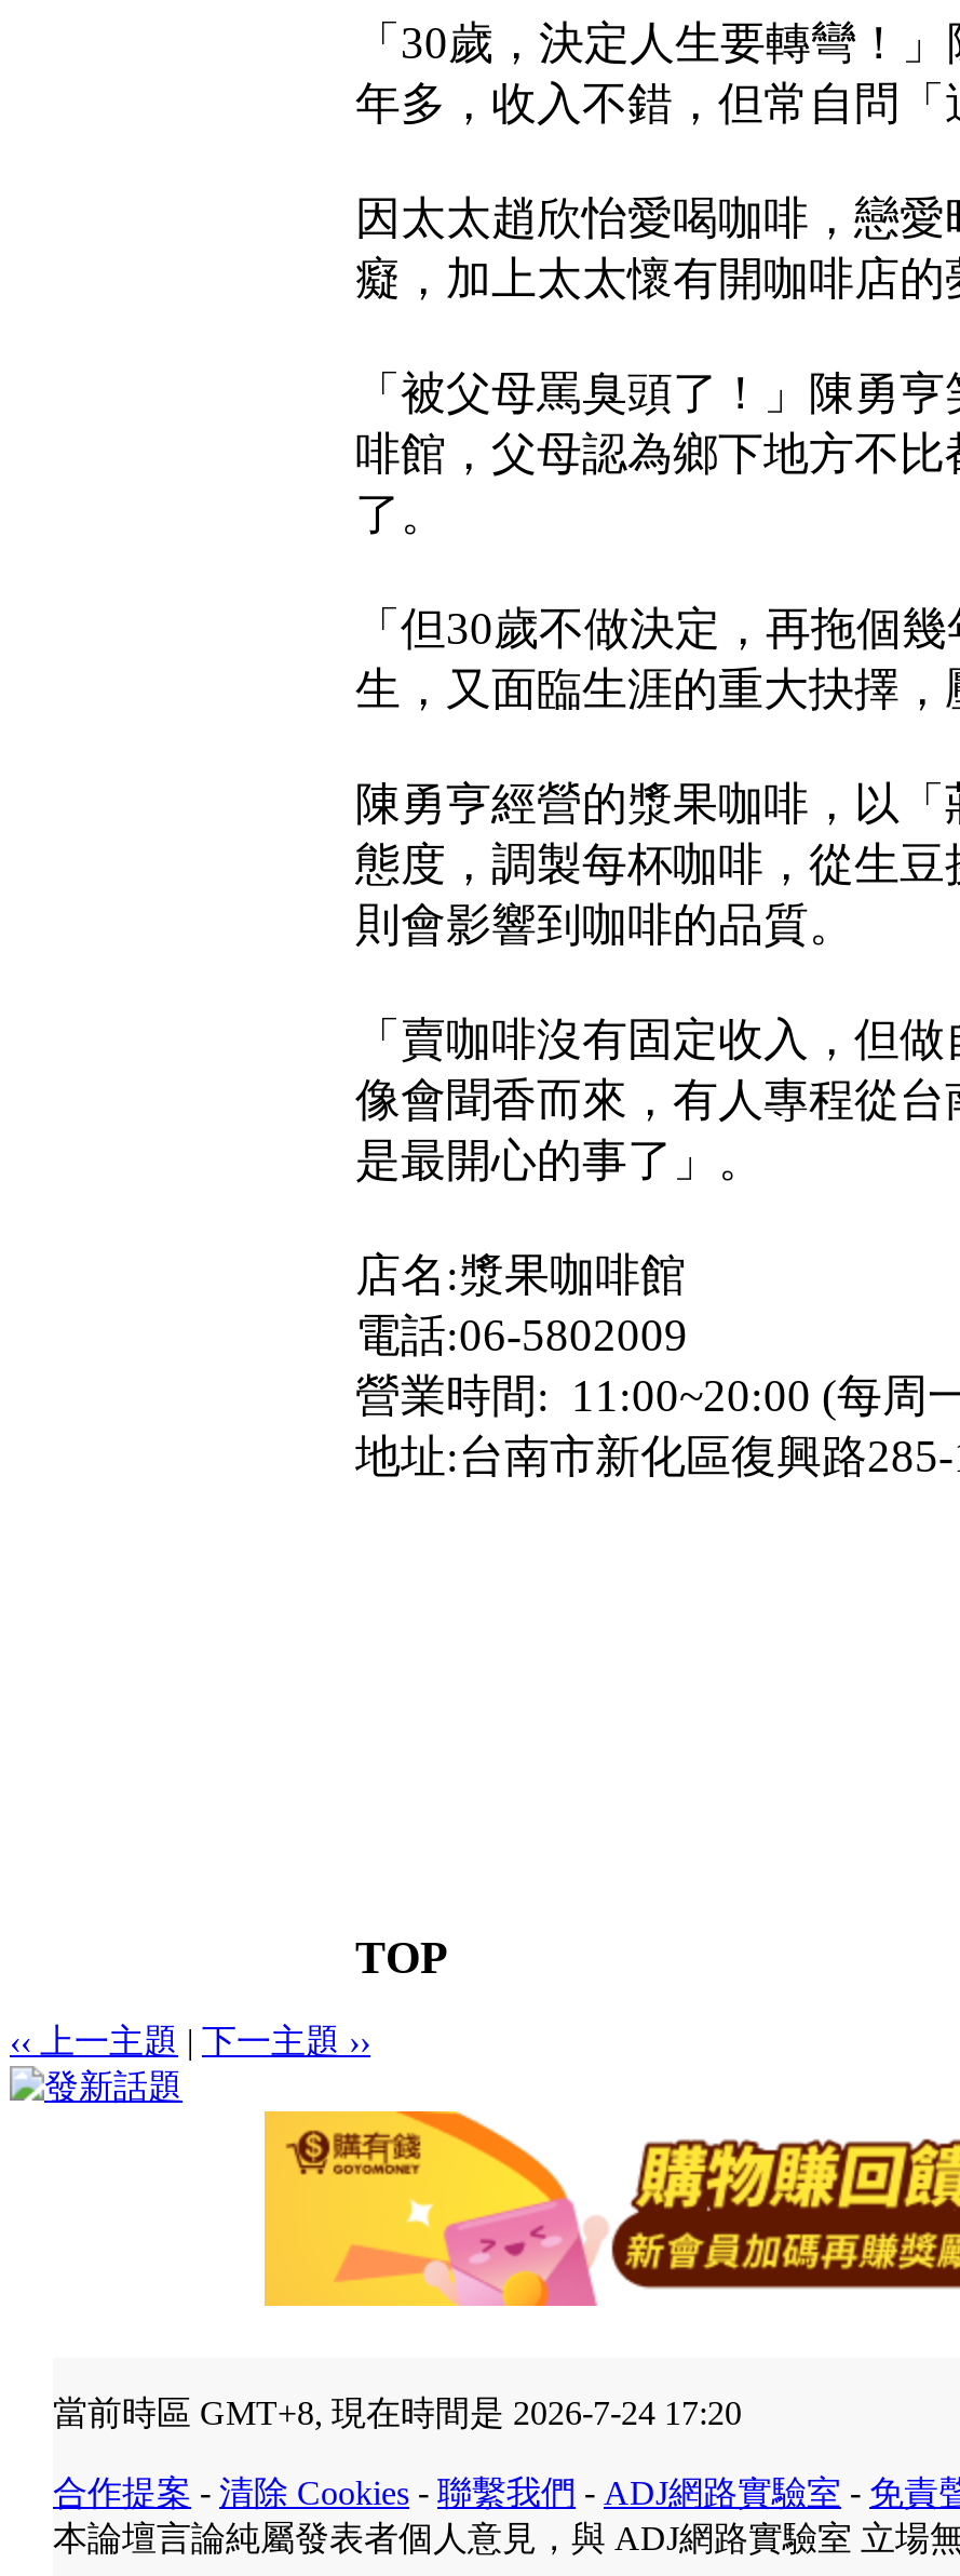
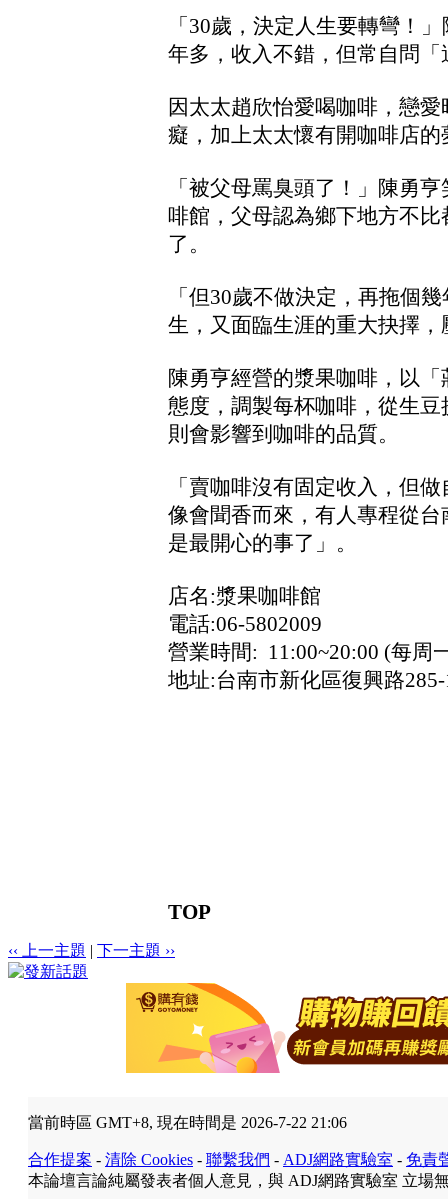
[53,2394,742,2431] 當前時區 GMT+8, 現在時間是 2026-7-24 17:20 -> [28,1114,347,1131] 當前時區 GMT+8, 現在時間是 2026-7-22 21:06

